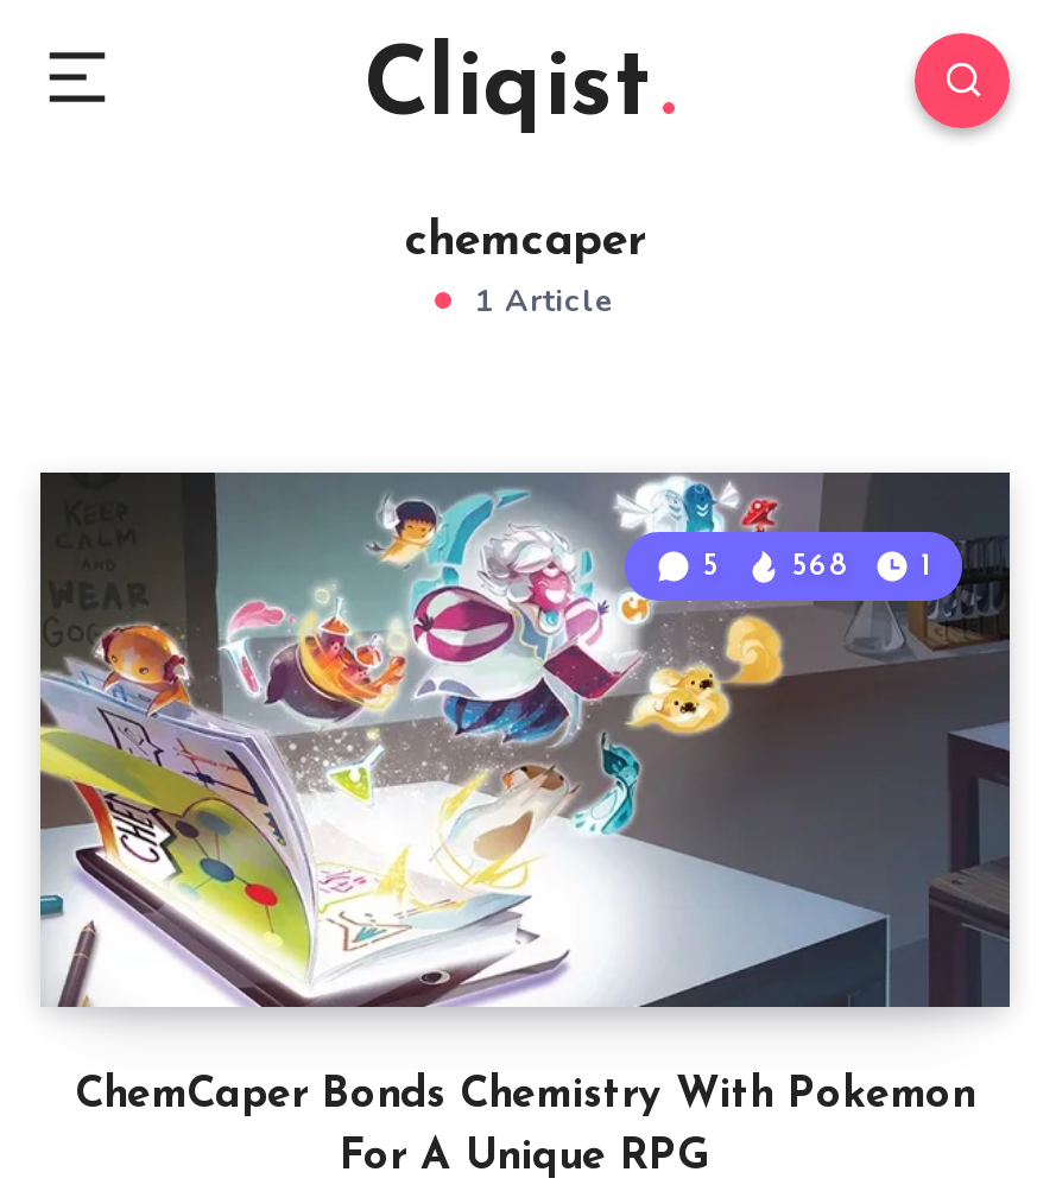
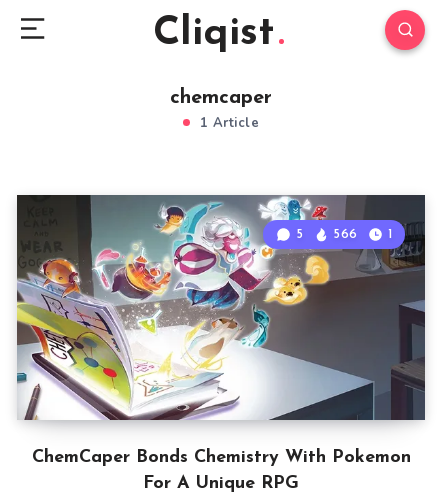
[702,551,931,582] 5 568 1 -> [295,228,392,241] 5 566 1

